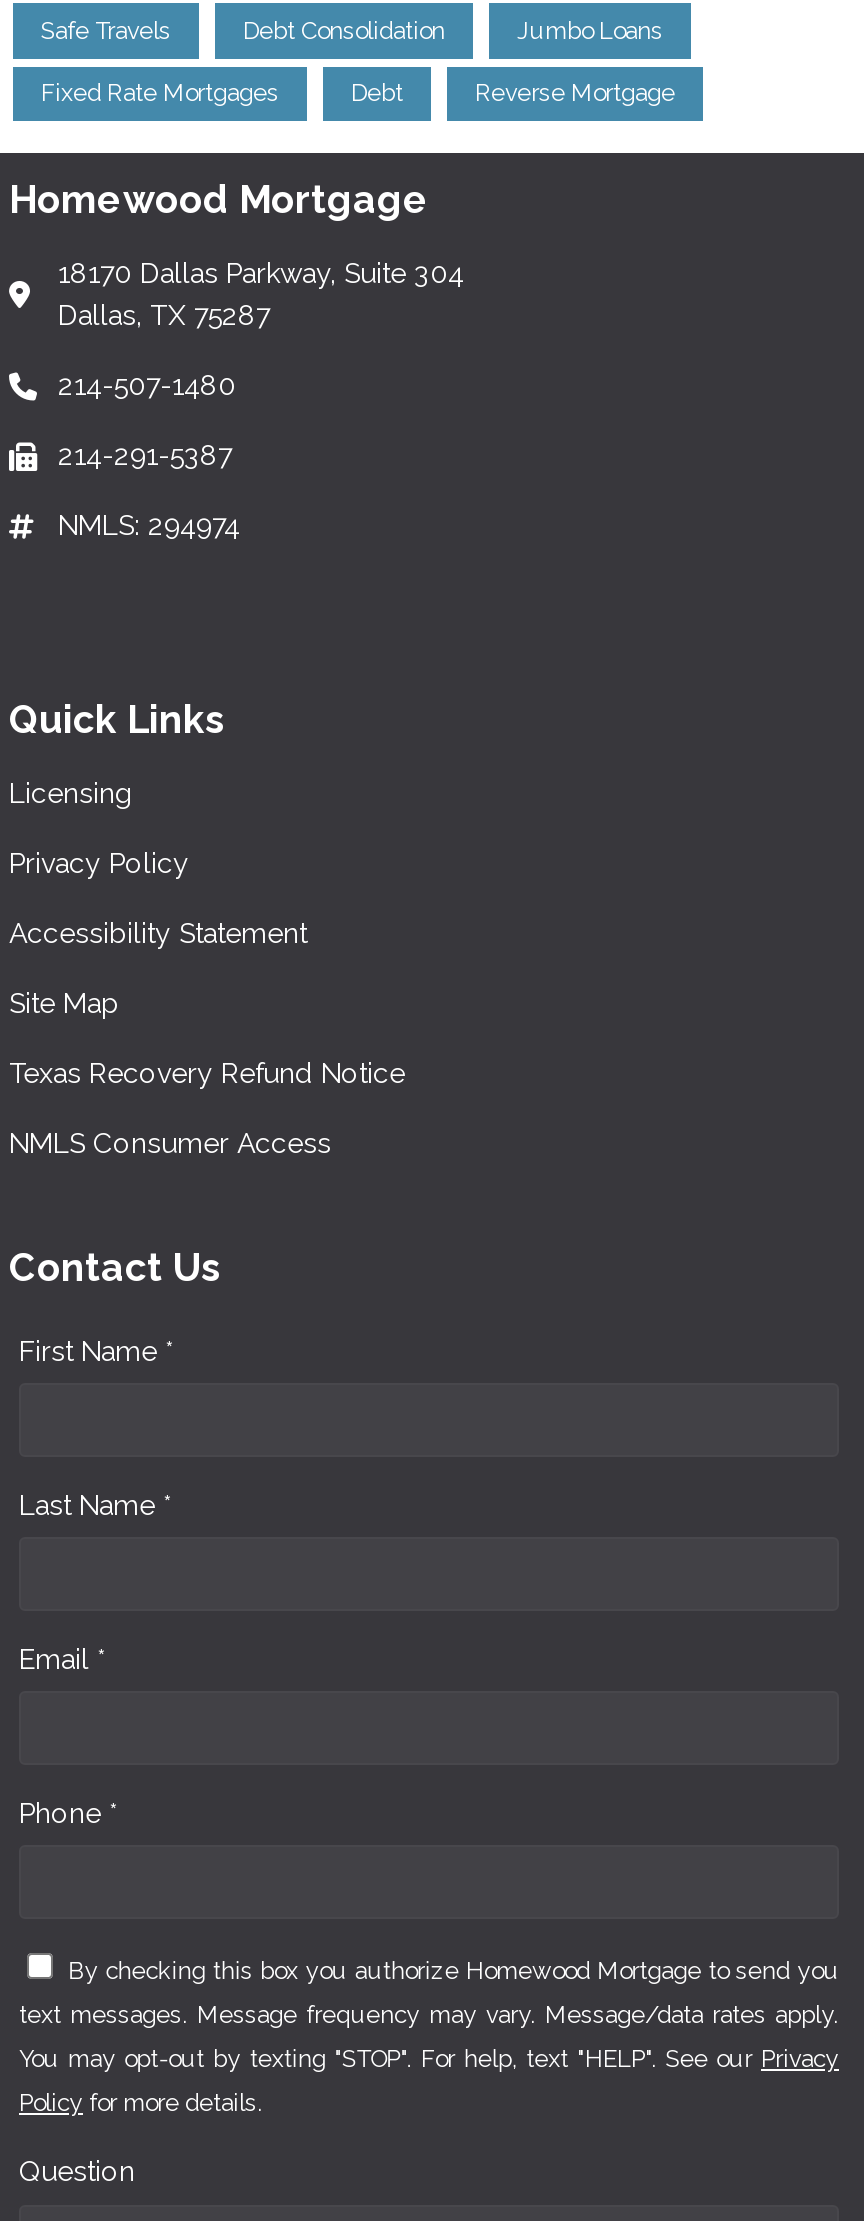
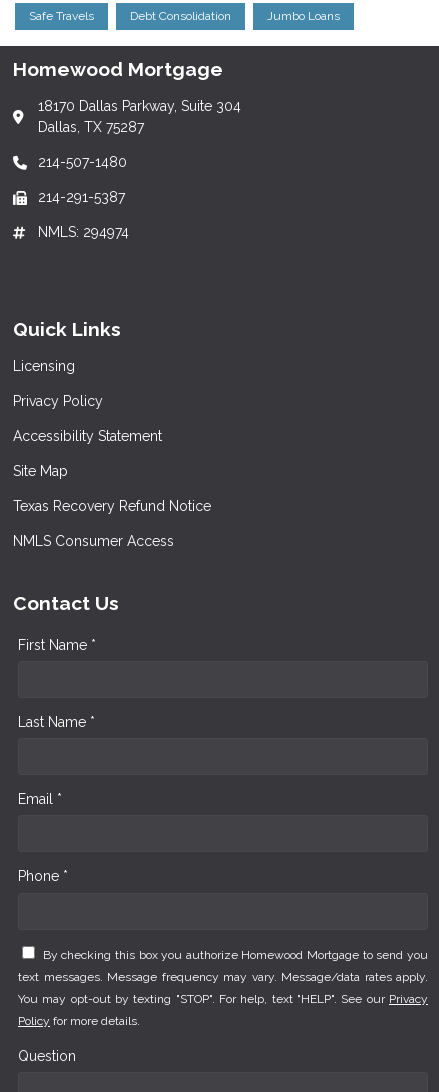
[41,80,675,108] Fixed Rate Mortgages | Debt | Reverse Mortgage -> none

